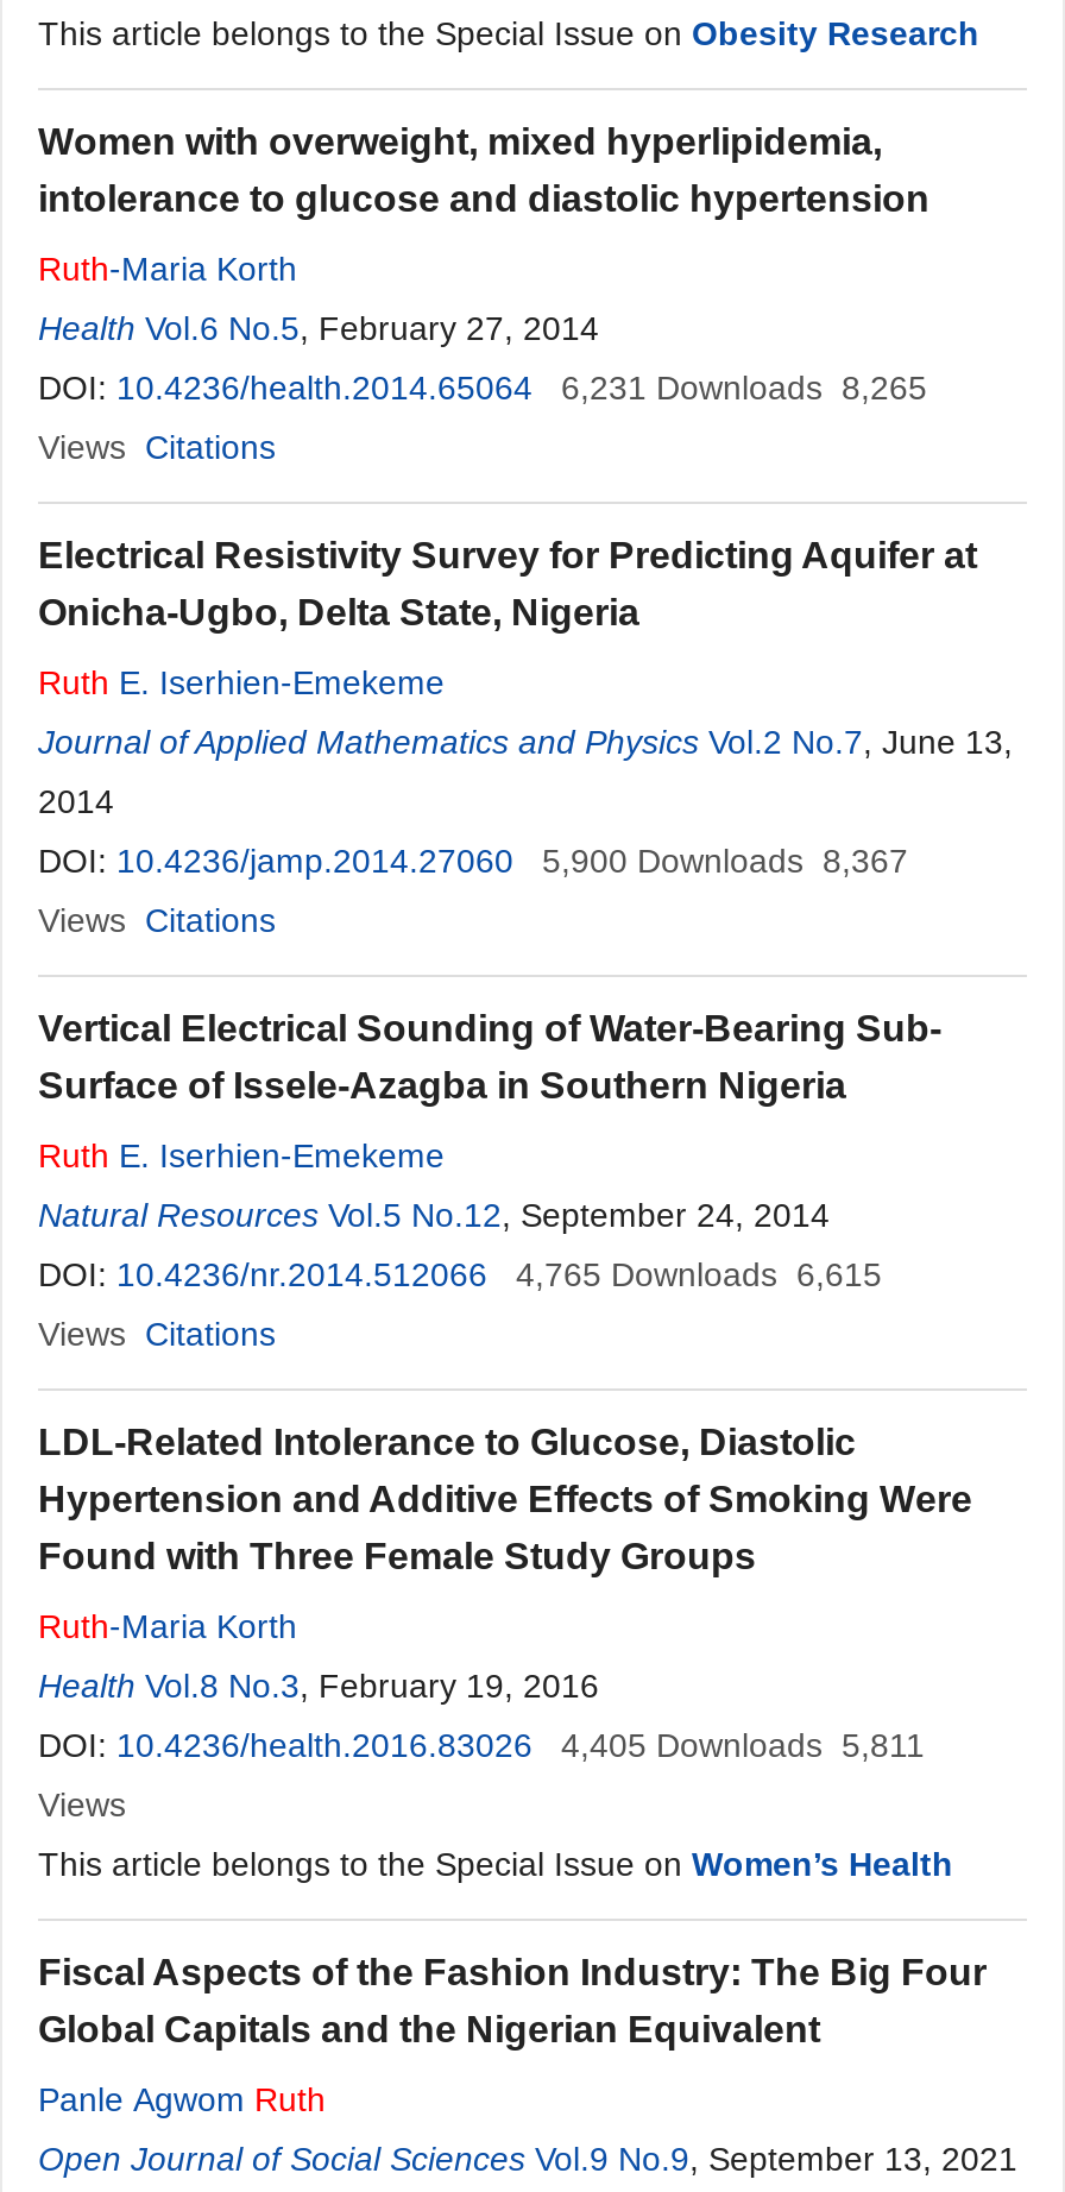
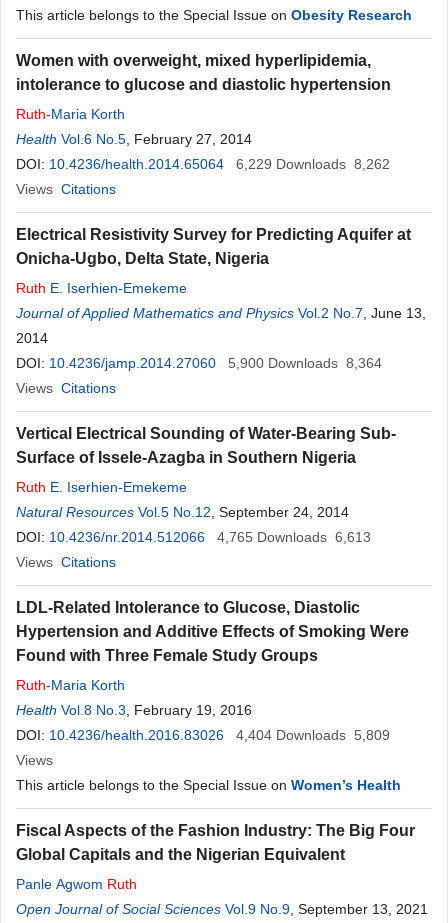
[38,369,927,407] DOI: 10.4236/health.2014.65064 6,231 Downloads 8,265 -> [16,156,390,172] DOI: 10.4236/health.2014.65064 6,229 Downloads 8,262
[38,842,908,880] DOI: 10.4236/jamp.2014.27060 5,900 Downloads 8,367 -> [16,355,382,371] DOI: 10.4236/jamp.2014.27060 5,900 Downloads 8,364
[38,1255,882,1293] DOI: 10.4236/nr.2014.512066 4,765 Downloads 6,615 -> [16,529,371,545] DOI: 10.4236/nr.2014.512066 4,765 Downloads 6,613
[38,1726,925,1764] DOI: 10.4236/health.2016.83026 4,405 Downloads 5,811 -> [16,727,390,743] DOI: 10.4236/health.2016.83026 4,404 Downloads 5,809

